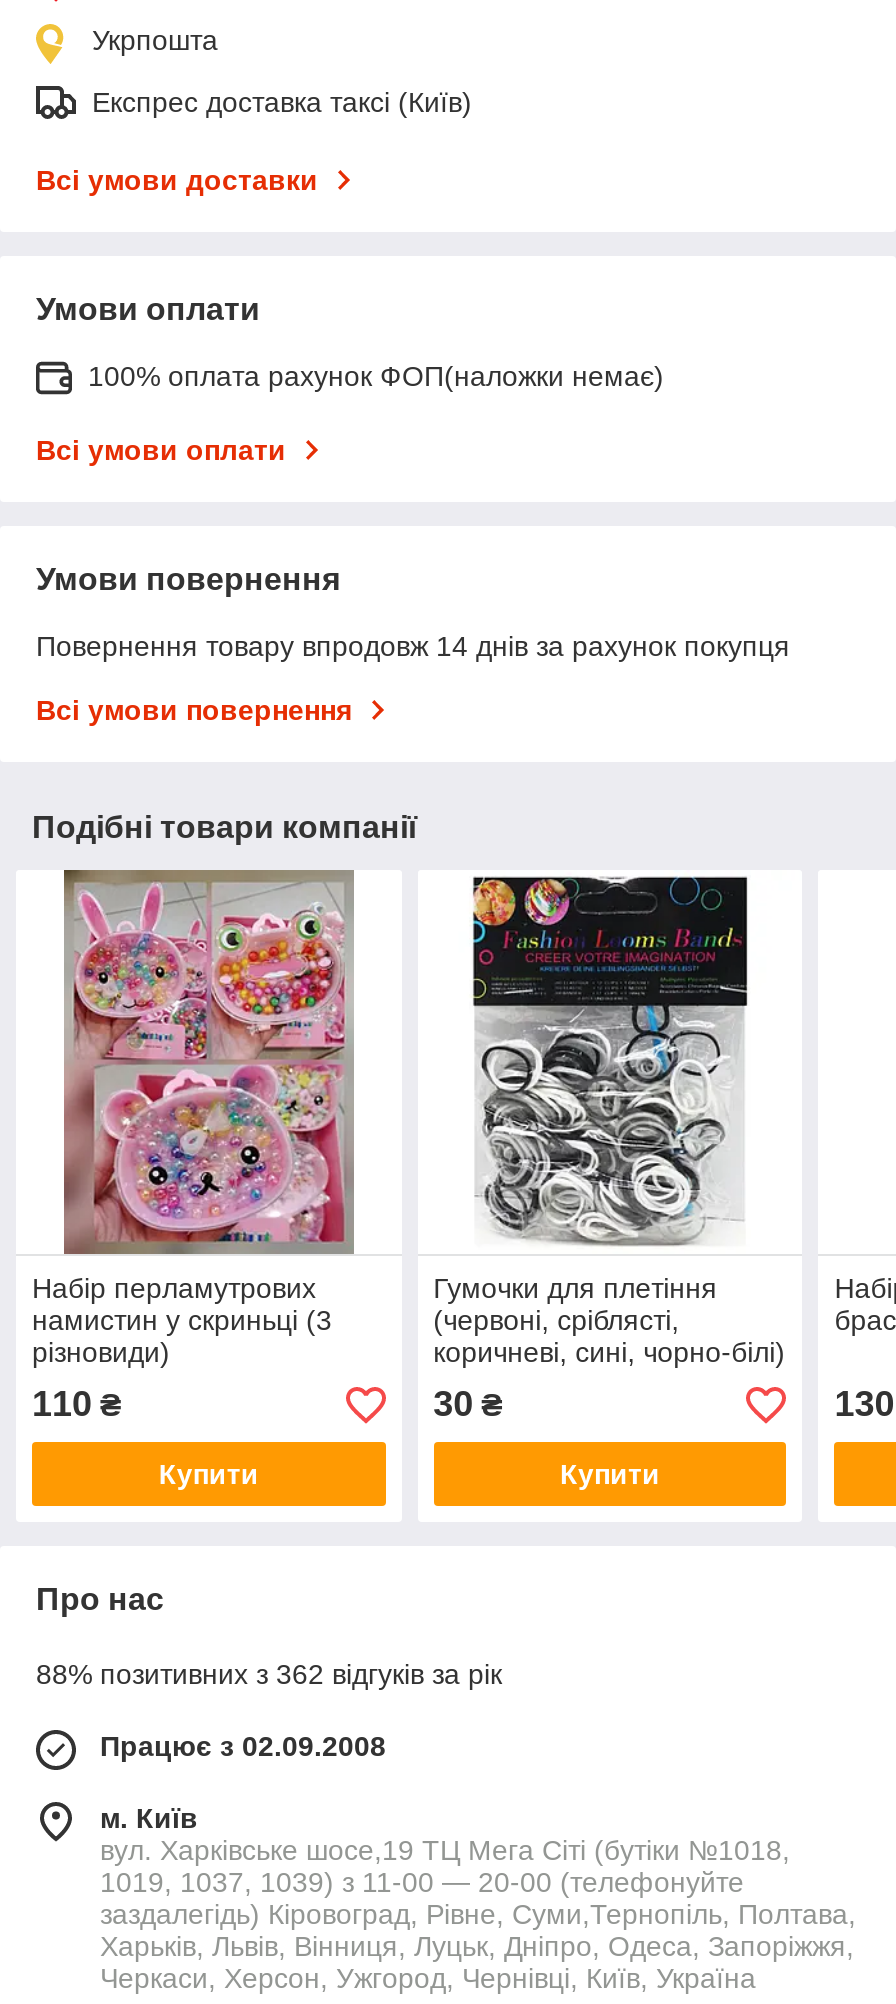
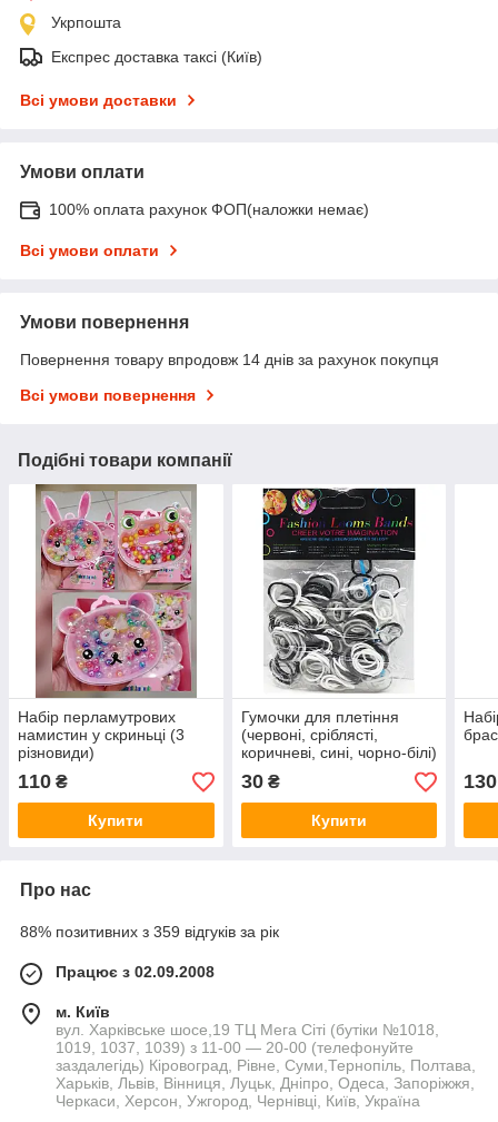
[36,1659,502,1691] 88% позитивних з 362 відгуків за рік -> [20,923,279,941] 88% позитивних з 359 відгуків за рік

